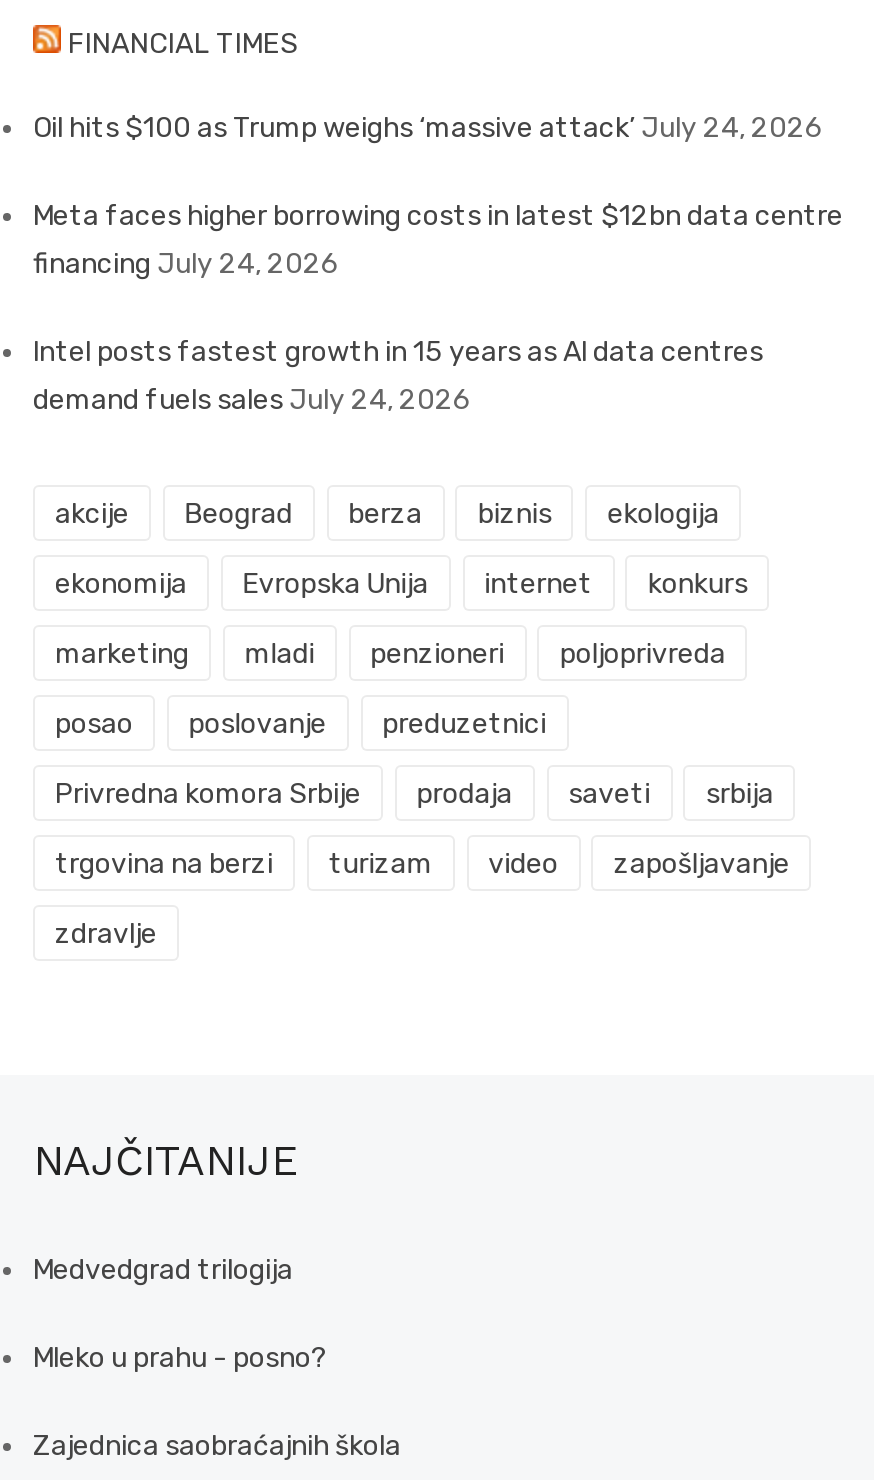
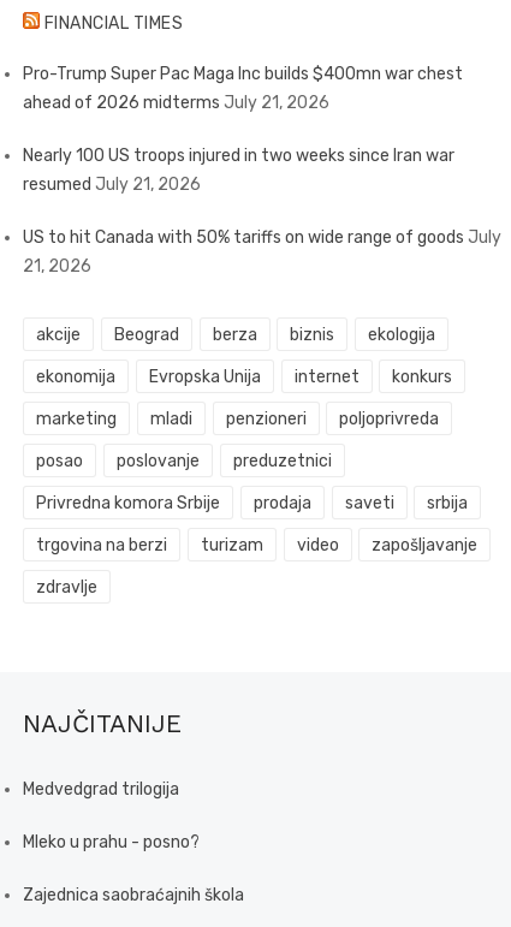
[33,111,823,145] Oil hits $100 as Trump weighs ‘massive attack’ July 24, 2026 -> [23,63,463,112] Pro-Trump Super Pac Maga Inc builds $400mn war chest | ahead of 2026 midterms July 21, 2026
[33,199,843,281] Meta faces higher borrowing costs in latest $12bn data centre | financing July 24, 2026 -> [23,145,454,194] Nearly 100 US troops injured in two weeks since Iran war | resumed July 21, 2026
[33,335,763,417] Intel posts fastest growth in 15 years as AI data centres | demand fuels sales July 24, 2026 -> [23,227,501,276] US to hit Canada with 50% tariffs on wide range of goods July | 21, 2026

